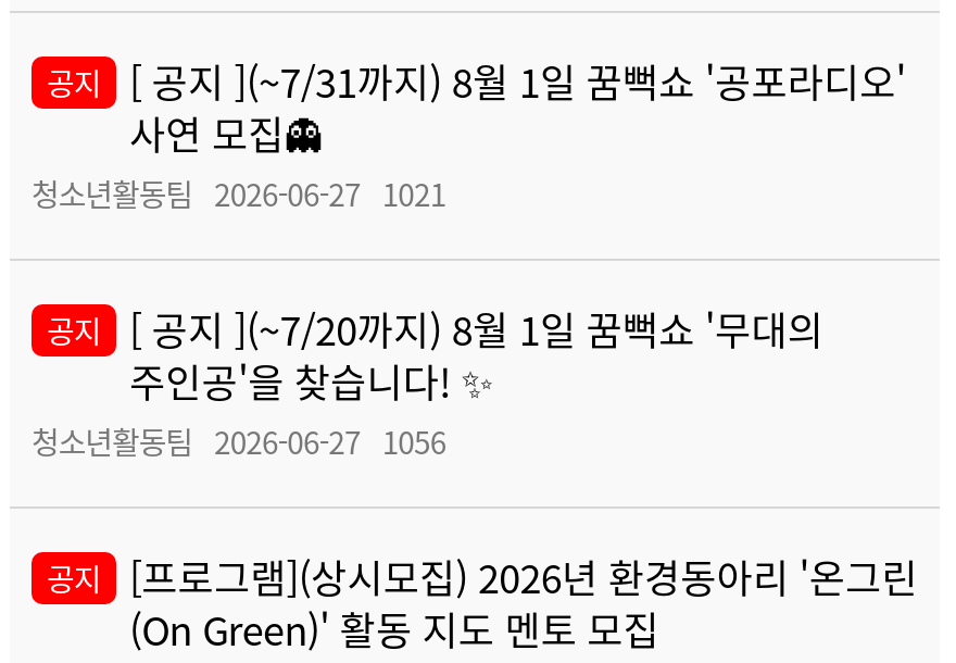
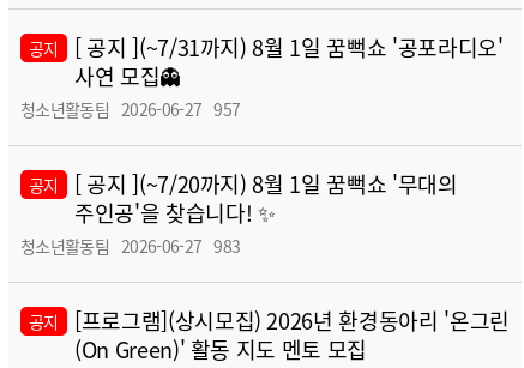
[32,172,446,215] 청소년활동팀 2026-06-27 1021 -> [20,97,240,121] 청소년활동팀 2026-06-27 957
[32,420,446,463] 청소년활동팀 2026-06-27 1056 -> [20,234,240,258] 청소년활동팀 2026-06-27 983

